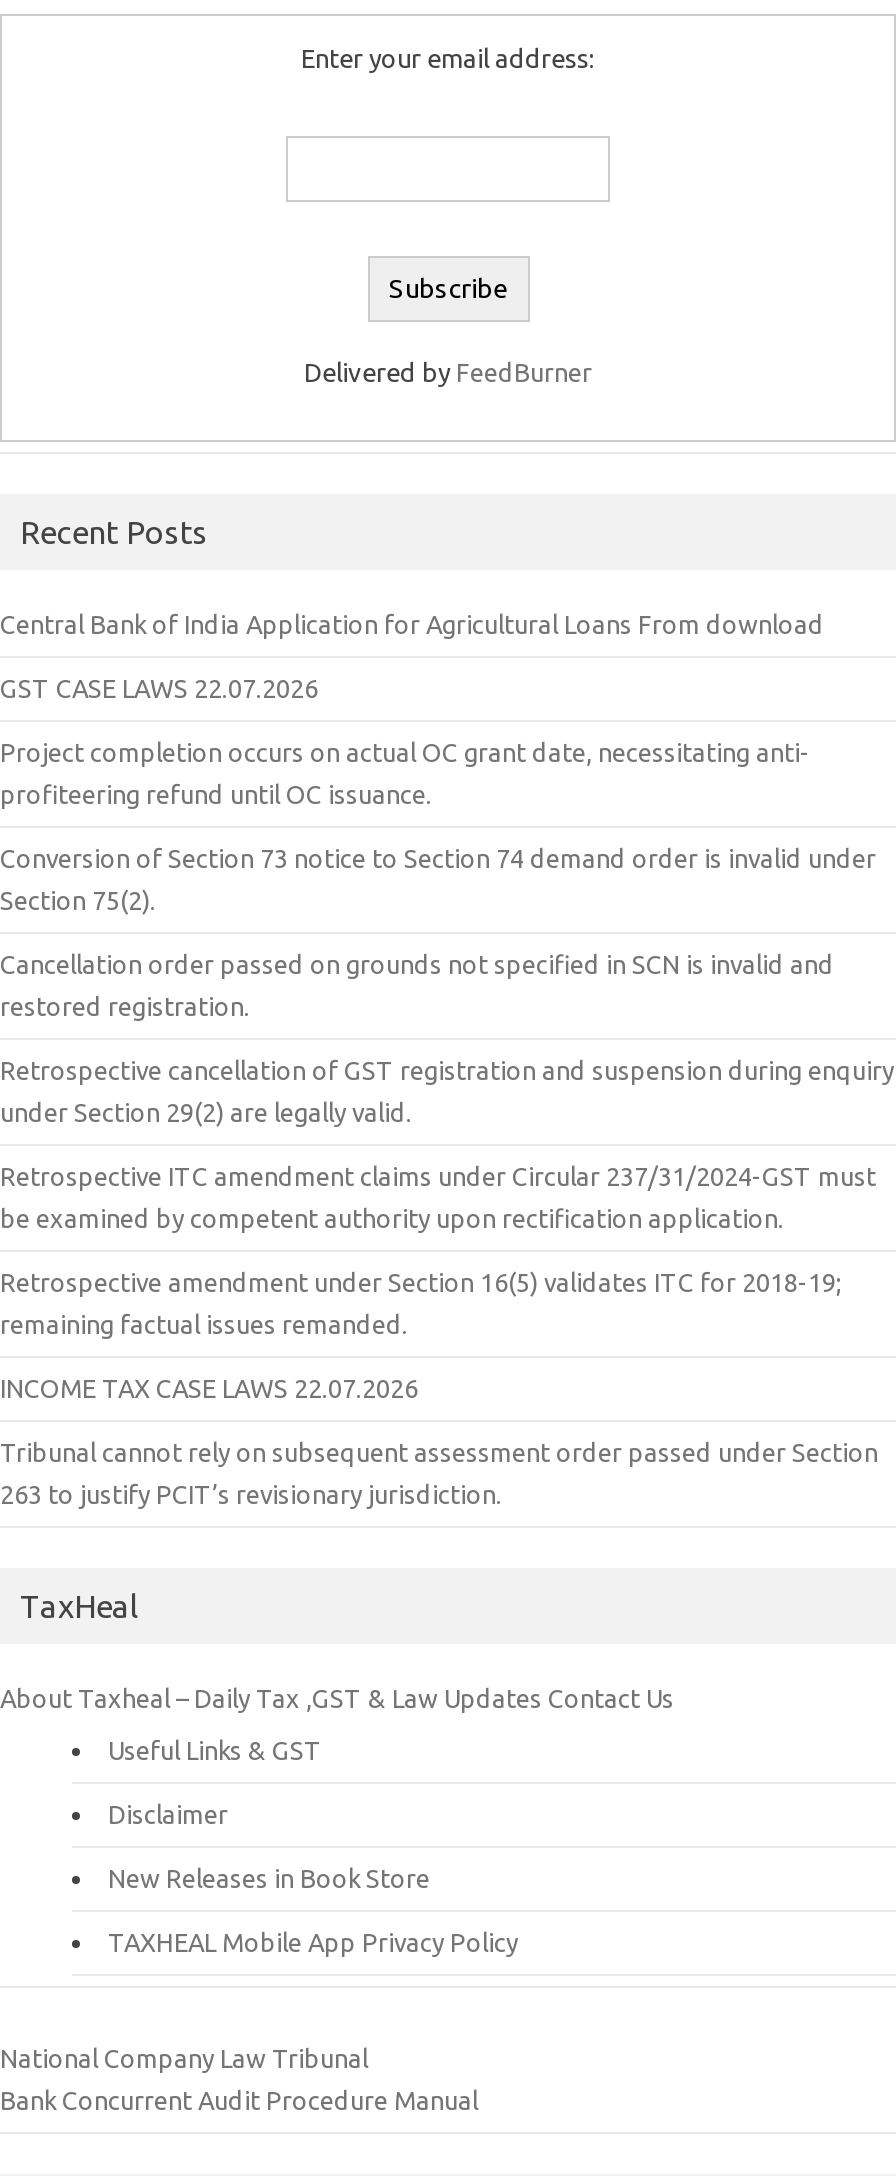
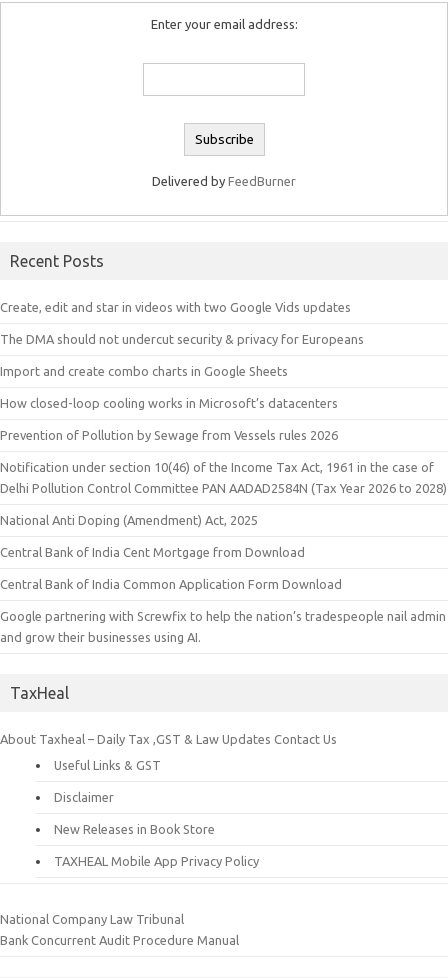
[0,610,894,1508] Central Bank of India Application for Agricultural Loans From download | GST CASE LAWS 22.07.2026 | Project completion occurs on actual OC grant date, necessitating anti- | profiteering refund until OC issuance. | Conversion of Section 73 notice to Section 74 demand order is invalid under | Section 75(2). | Cancellation order passed on grounds not specified in SCN is invalid and | restored registration. | Retrospective cancellation of GST registration and suspension during enquiry | under Section 29(2) are legally valid. | Retrospective ITC amendment claims under Circular 237/31/2024-GST must | be examined by competent authority upon rectification application. | Retrospective amendment under Section 16(5) validates ITC for 2018-19; | remaining factual issues remanded. | INCOME TAX CASE LAWS 22.07.2026 | Tribunal cannot rely on subsequent assessment order passed under Section | 263 to justify PCIT’s revisionary jurisdiction. -> [0,300,447,644] Create, edit and star in videos with two Google Vids updates | The DMA should not undercut security & privacy for Europeans | Import and create combo charts in Google Sheets | How closed-loop cooling works in Microsoft’s datacenters | Prevention of Pollution by Sewage from Vessels rules 2026 | Notification under section 10(46) of the Income Tax Act, 1961 in the case of | Delhi Pollution Control Committee PAN AADAD2584N (Tax Year 2026 to 2028) | National Anti Doping (Amendment) Act, 2025 | Central Bank of India Cent Mortgage from Download | Central Bank of India Common Application Form Download | Google partnering with Screwfix to help the nation’s tradespeople nail admin | and grow their businesses using AI.

